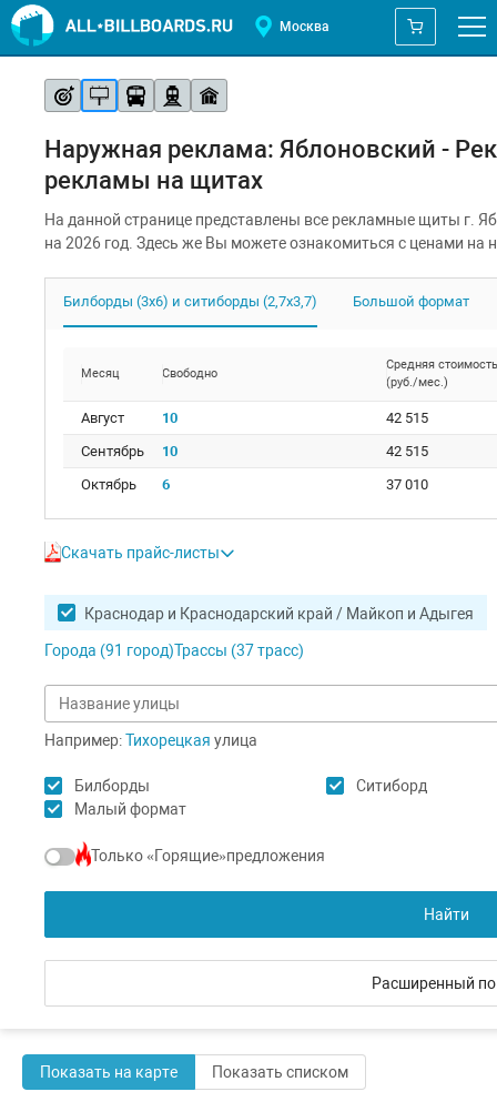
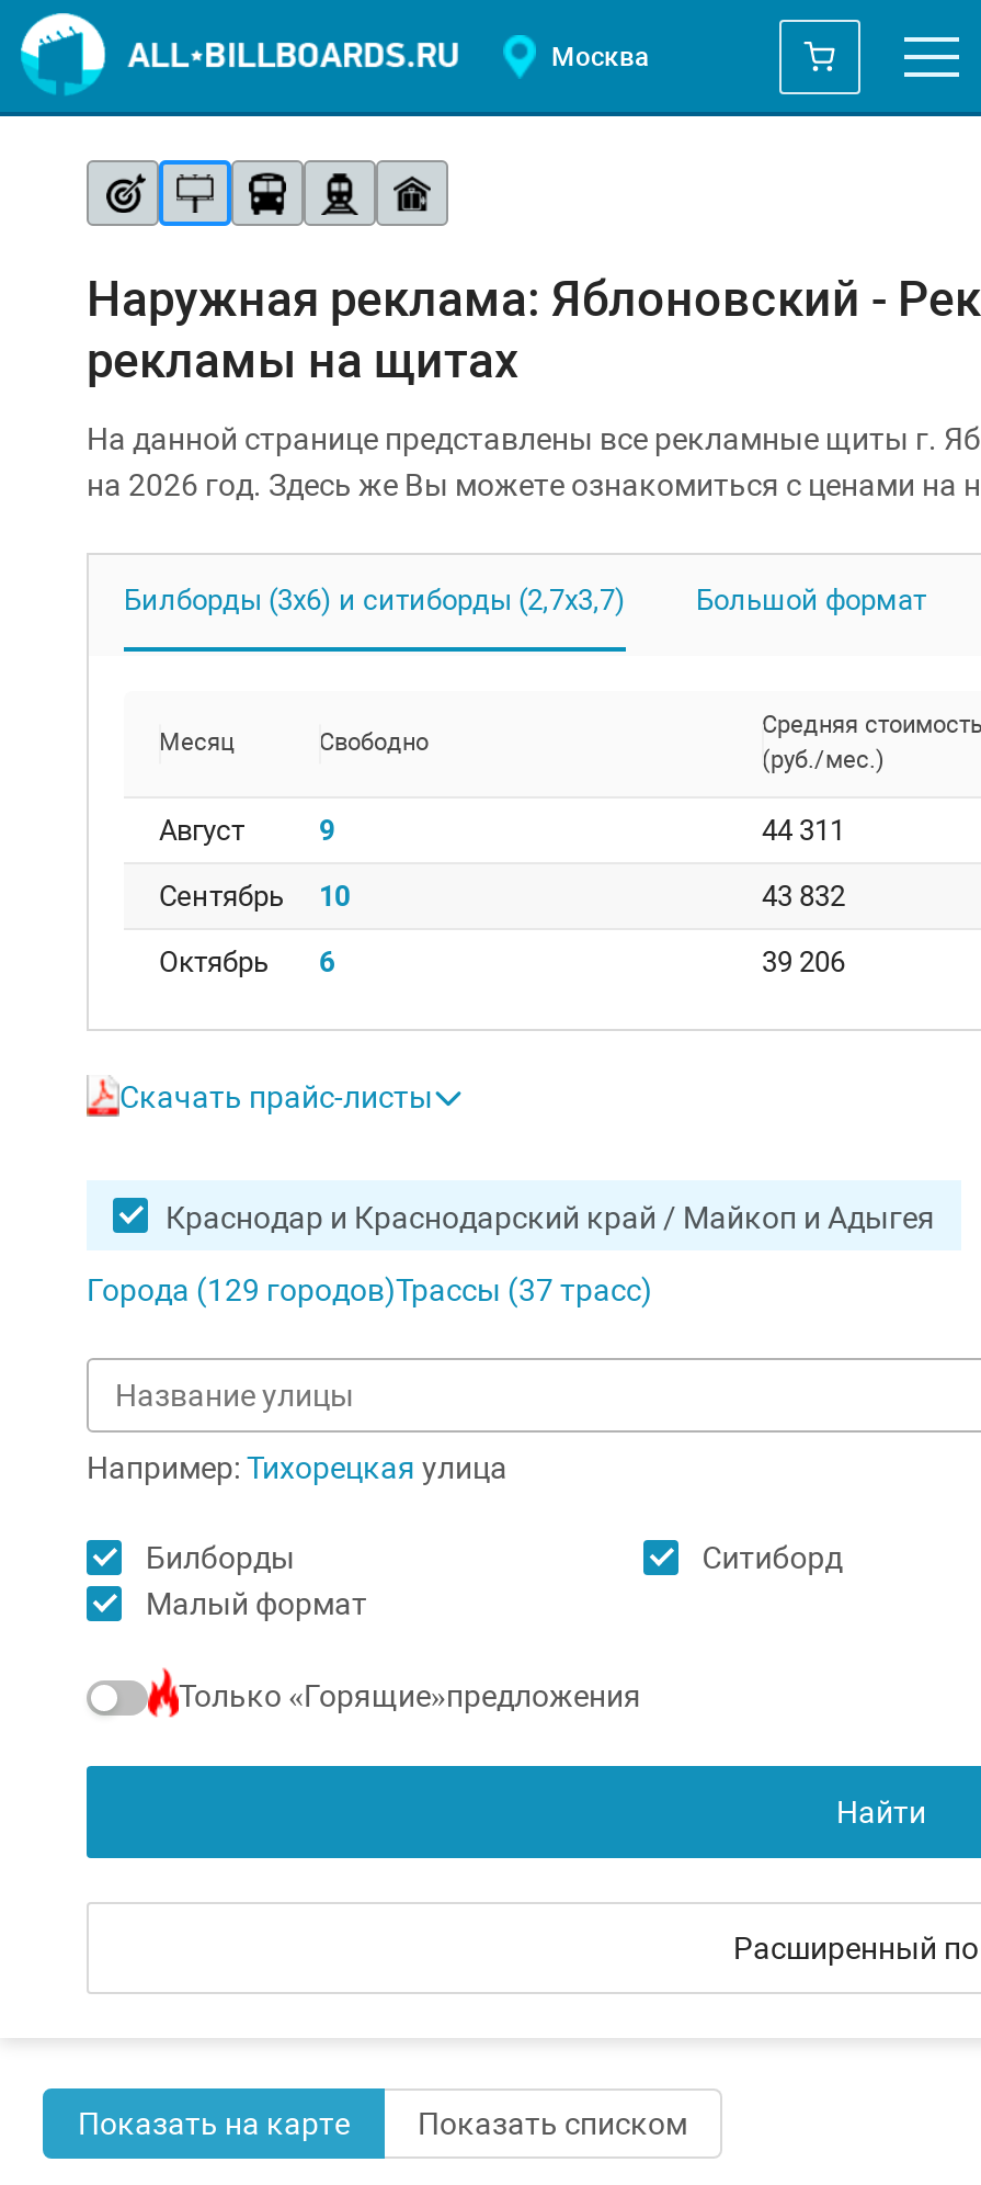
[162,410,177,426] 10 -> [319,814,334,847] 9
[386,410,428,426] 42 515 -> [762,814,845,847] 44 311
[386,443,428,459] 42 515 -> [762,880,845,913] 43 832
[386,476,428,493] 37 010 -> [762,946,845,978] 39 206
[44,641,304,659] Города (91 город)Трассы (37 трасс) -> [87,1272,652,1307] Города (129 городов)Трассы (37 трасс)

